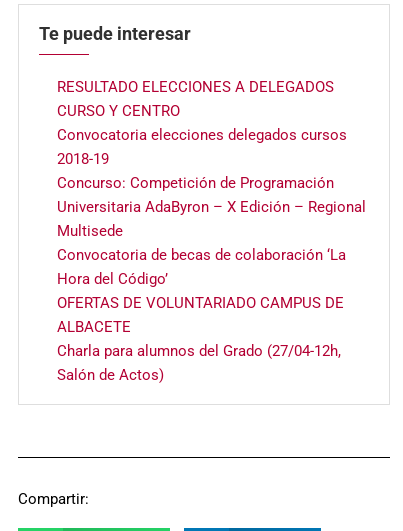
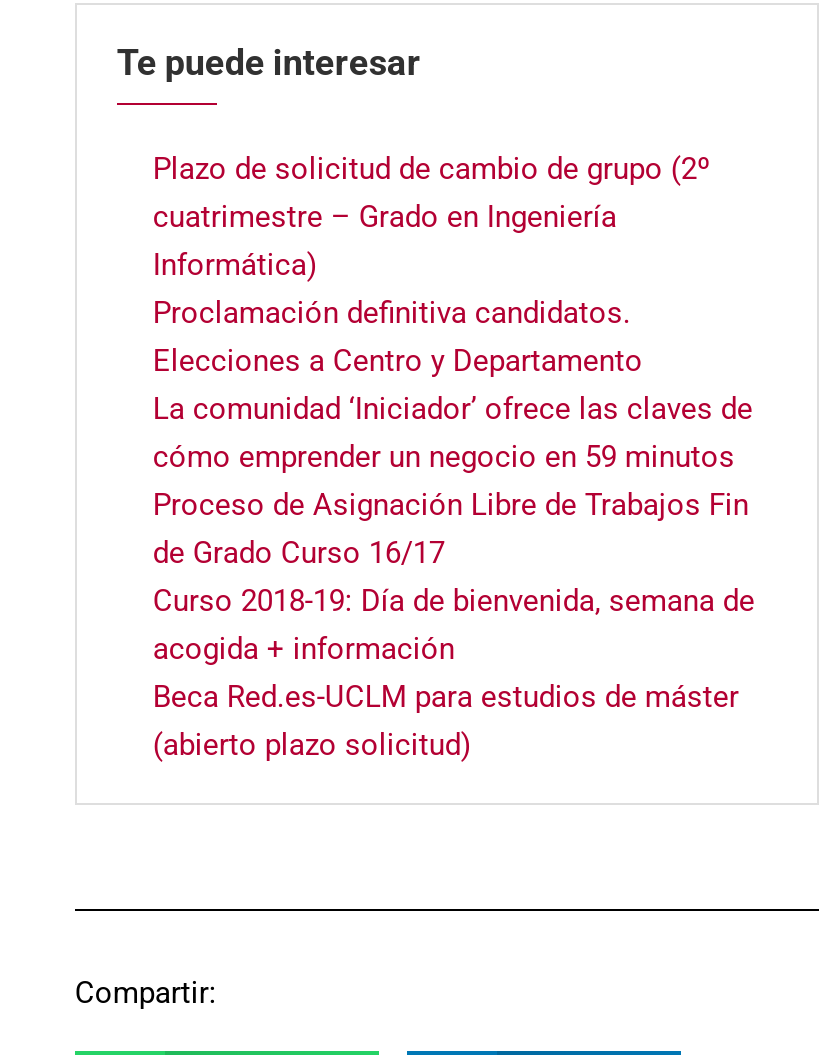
[57,78,366,384] RESULTADO ELECCIONES A DELEGADOS | CURSO Y CENTRO | Convocatoria elecciones delegados cursos | 2018-19 | Concurso: Competición de Programación | Universitaria AdaByron – X Edición – Regional | Multisede | Convocatoria de becas de colaboración ‘La | Hora del Código’ | OFERTAS DE VOLUNTARIADO CAMPUS DE | ALBACETE | Charla para alumnos del Grado (27/04-12h, | Salón de Actos) -> [153,152,755,764] Plazo de solicitud de cambio de grupo (2º | cuatrimestre – Grado en Ingeniería | Informática) | Proclamación definitiva candidatos. | Elecciones a Centro y Departamento | La comunidad ‘Iniciador’ ofrece las claves de | cómo emprender un negocio en 59 minutos | Proceso de Asignación Libre de Trabajos Fin | de Grado Curso 16/17 | Curso 2018-19: Día de bienvenida, semana de | acogida + información | Beca Red.es-UCLM para estudios de máster | (abierto plazo solicitud)

